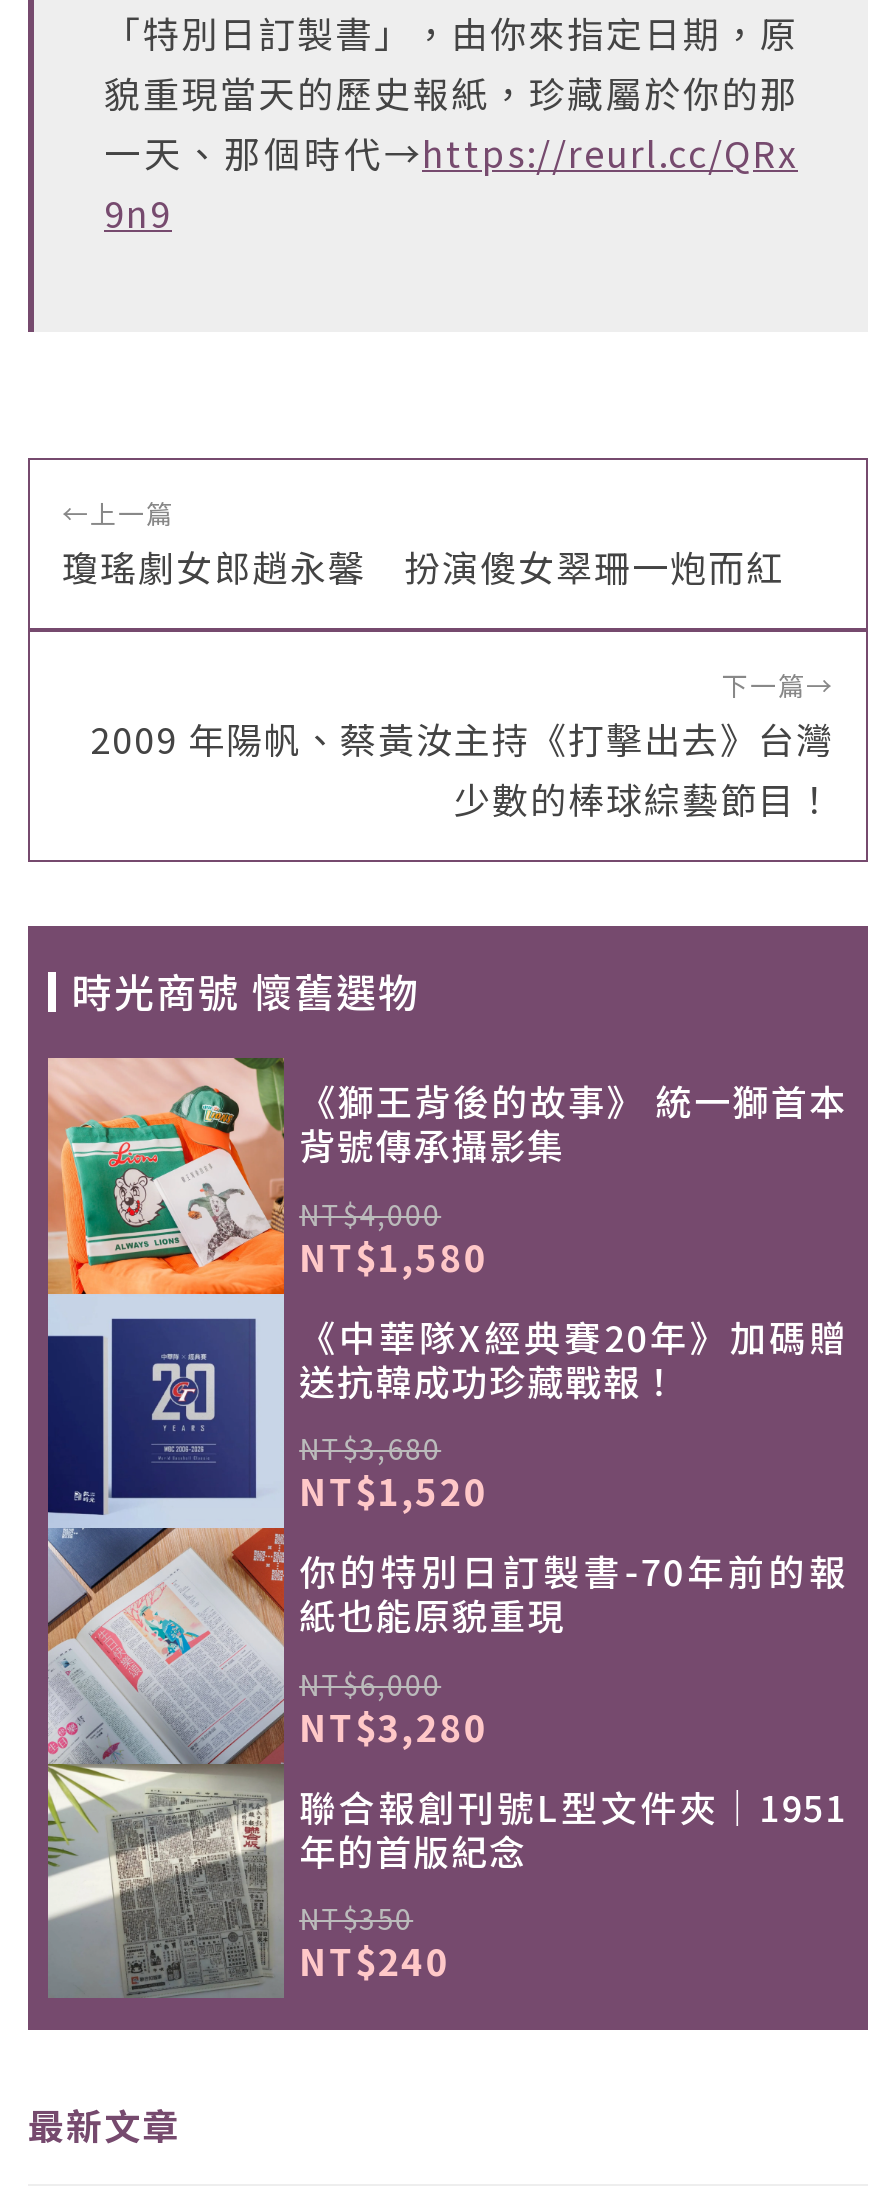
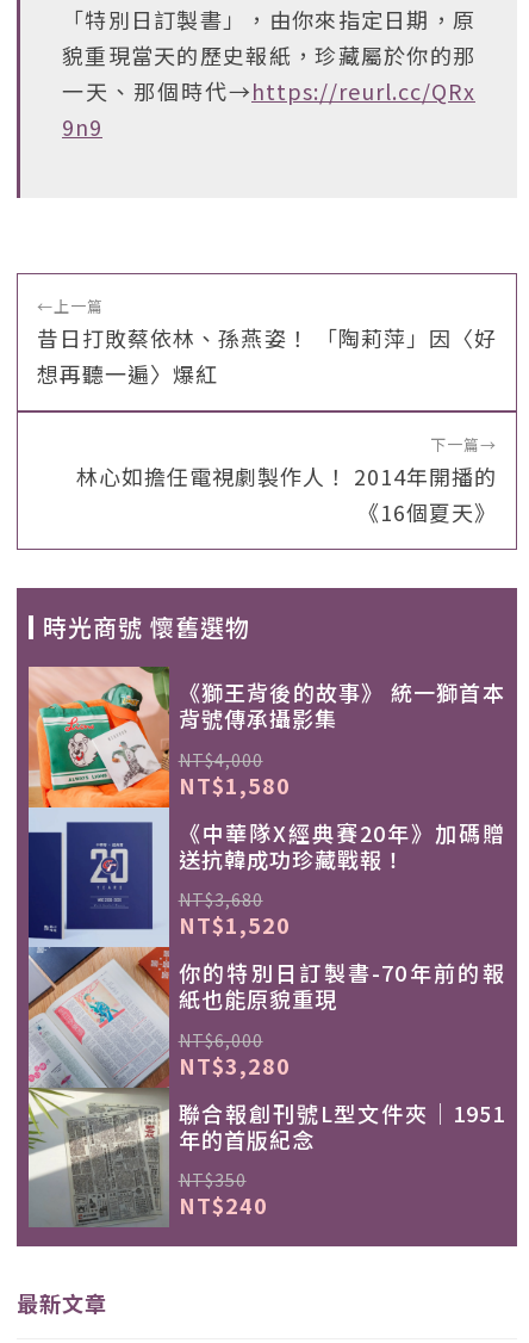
[62,540,784,592] 瓊瑤劇女郎趙永馨 扮演傻女翠珊一炮而紅 -> [37,322,497,389] 昔日打敗蔡依林、孫燕姿！ 「陶莉萍」因〈好 | 想再聽一遍〉爆紅
[90,712,834,824] 2009 年陽帆、蔡黃汝主持《打擊出去》台灣 | 少數的棒球綜藝節目！ -> [76,460,497,527] 林心如擔任電視劇製作人！ 2014年開播的 | 《16個夏天》

